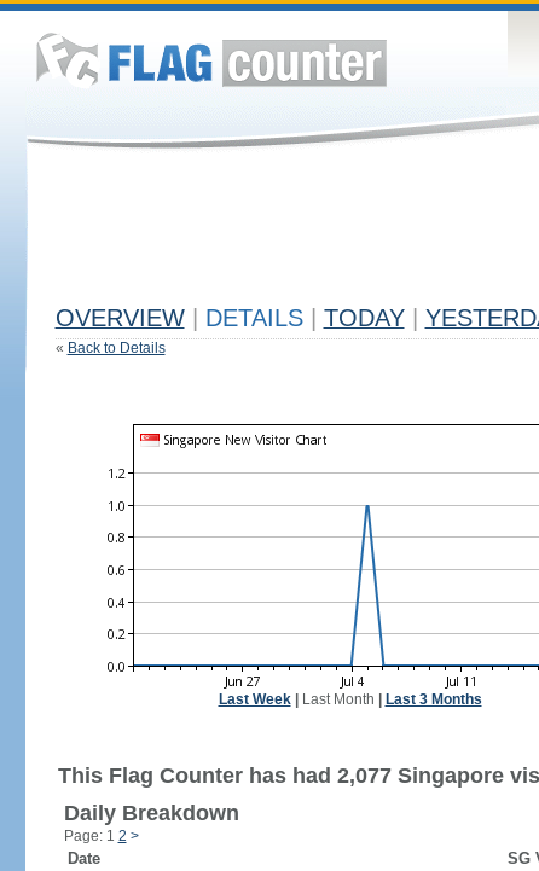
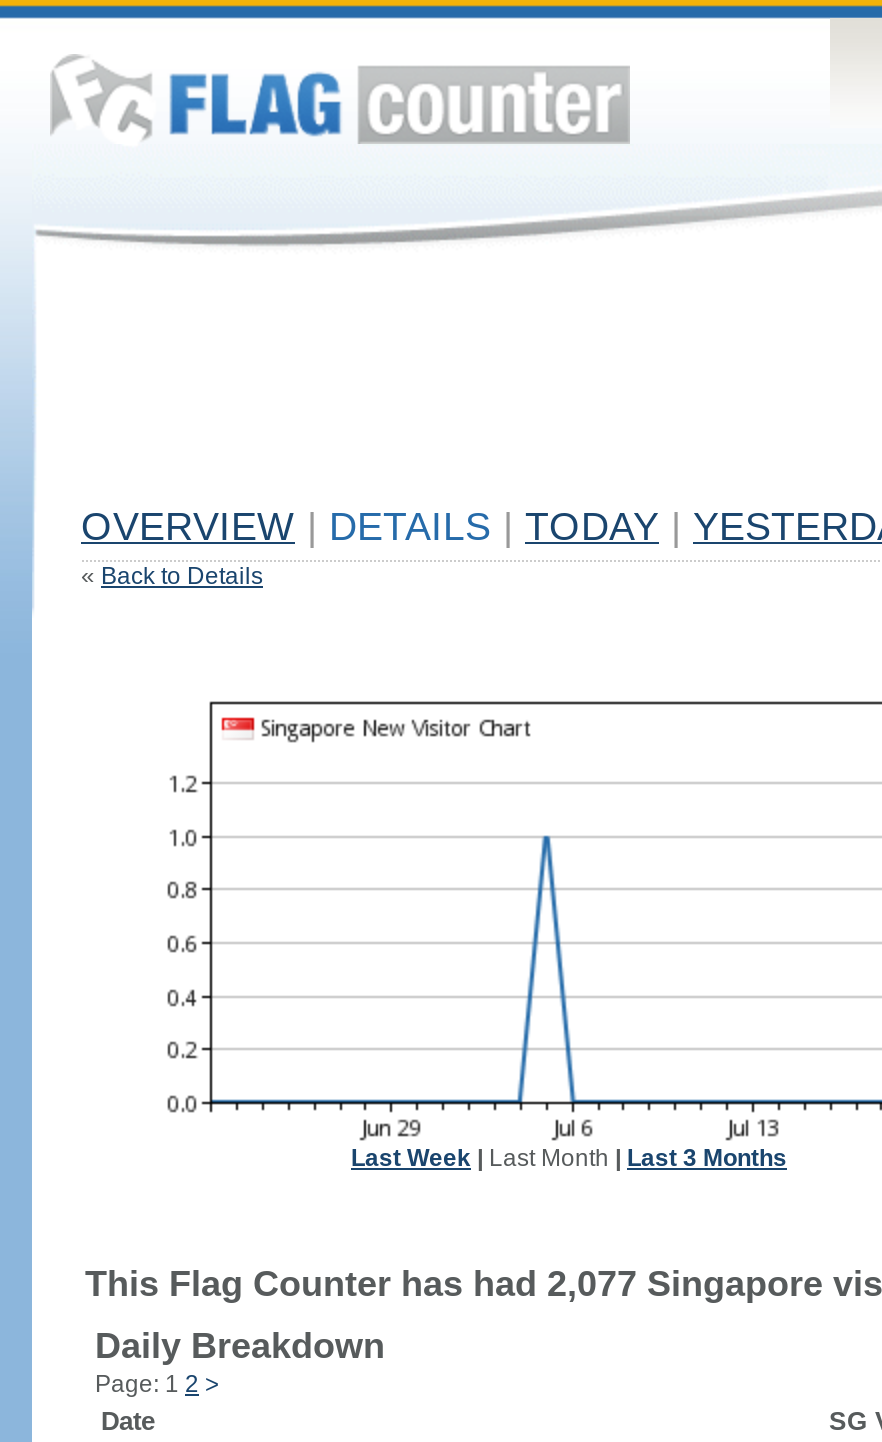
[319,504,386,668] [image] -> [514,834,626,1104] [image]

